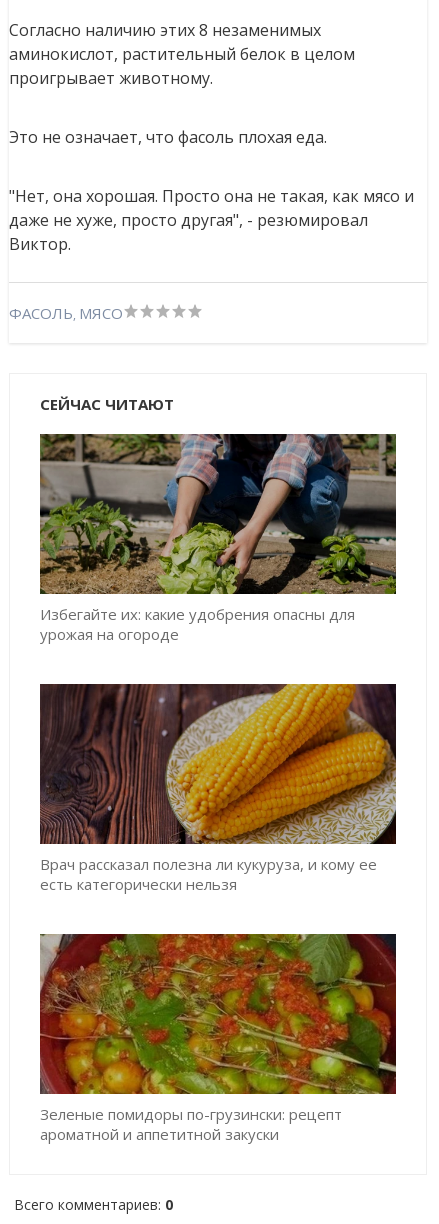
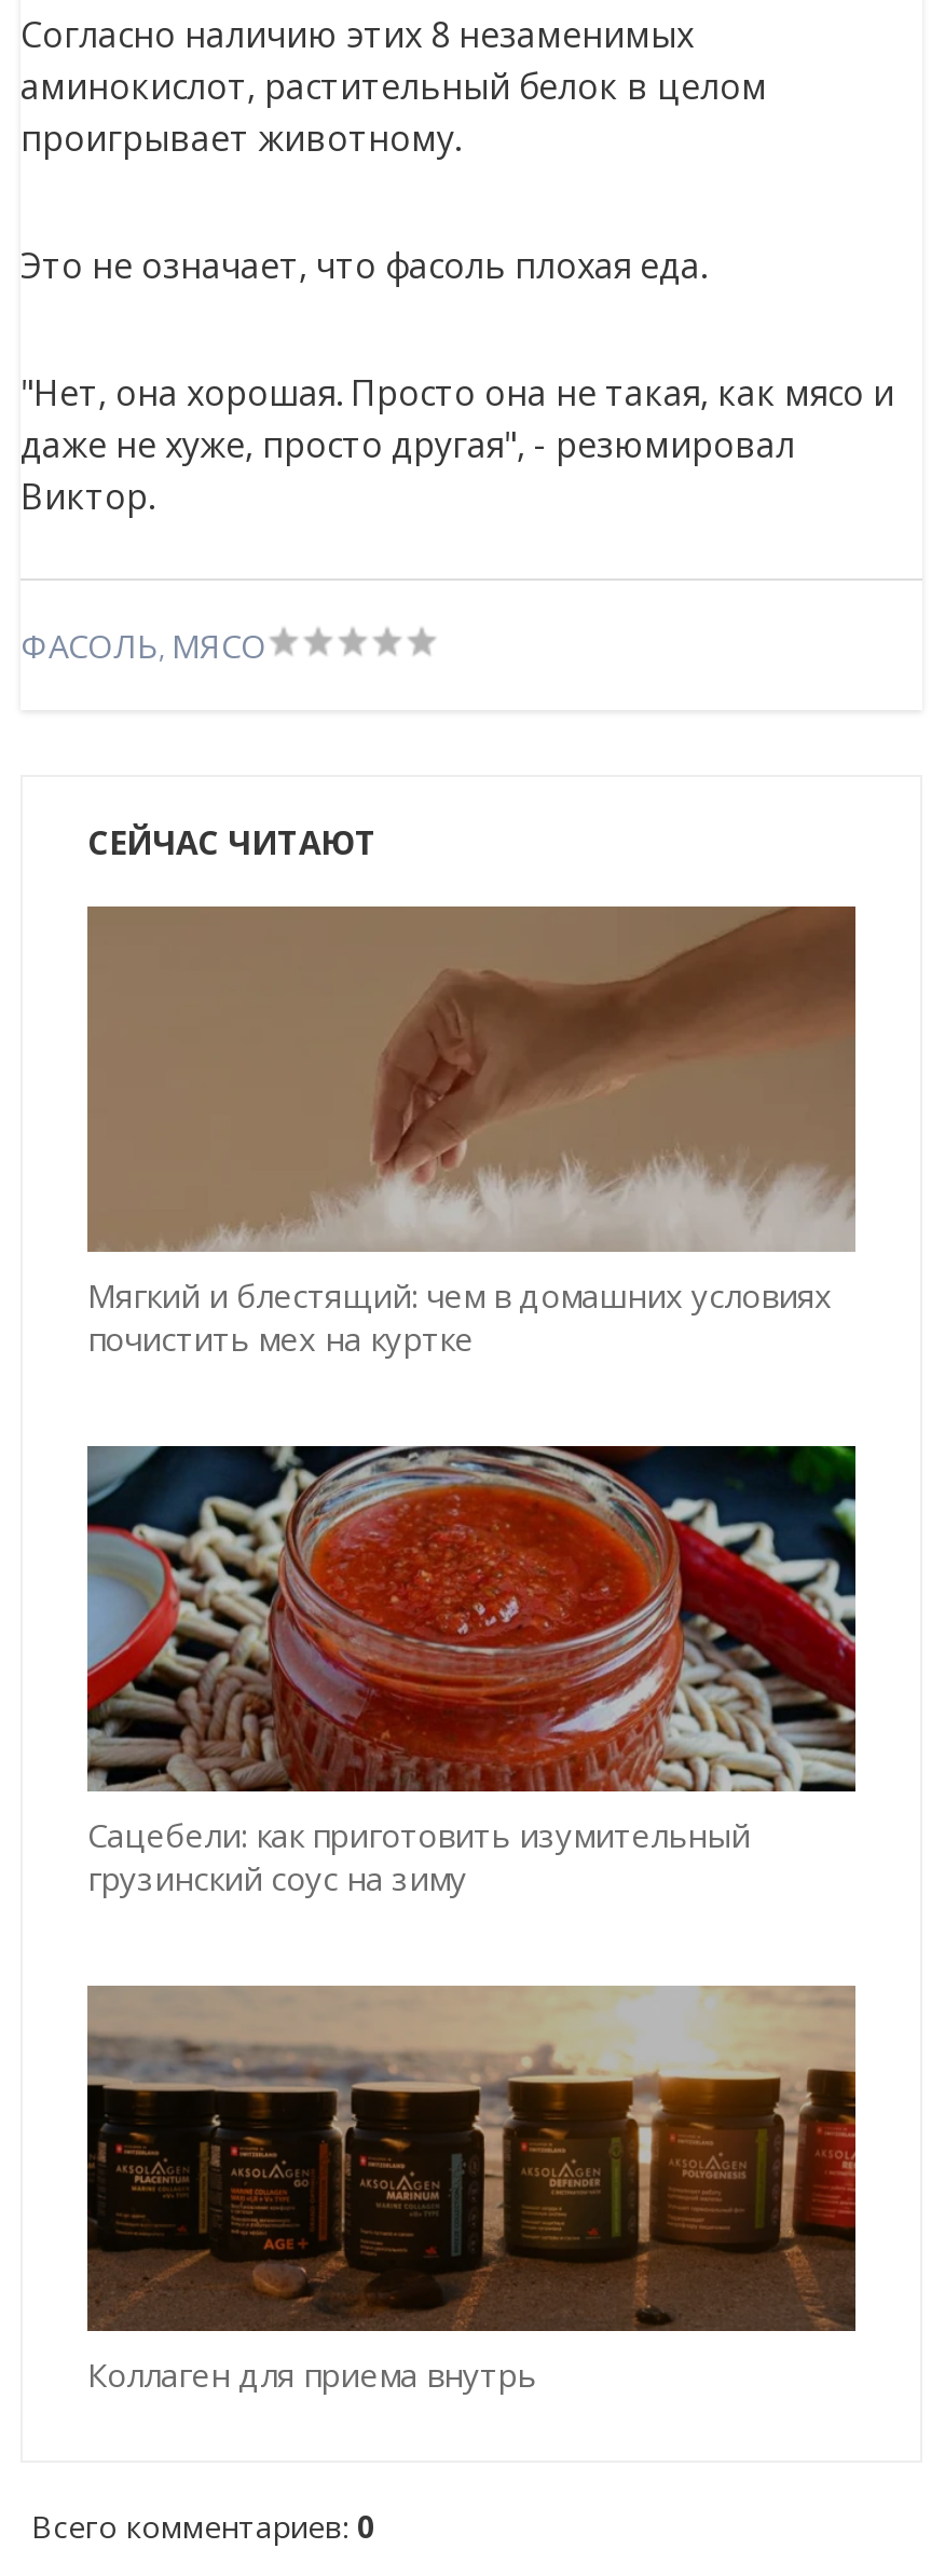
[39,433,397,644] [image] | Избегайте их: какие удобрения опасны для | урожая на огороде -> [87,904,855,1359] [image] | Мягкий и блестящий: чем в домашних условиях | почистить мех на куртке
[39,683,397,894] [image] | Врач рассказал полезна ли кукуруза, и кому ее | есть категорически нельзя -> [85,1444,858,1899] [image] | Сацебели: как приготовить изумительный | грузинский соус на зиму
[39,934,396,1144] [image] | Зеленые помидоры по-грузински: рецепт | ароматной и аппетитной закуски -> [85,1986,855,2395] [image] | Коллаген для приема внутрь

